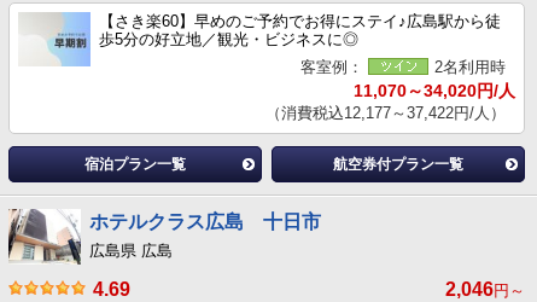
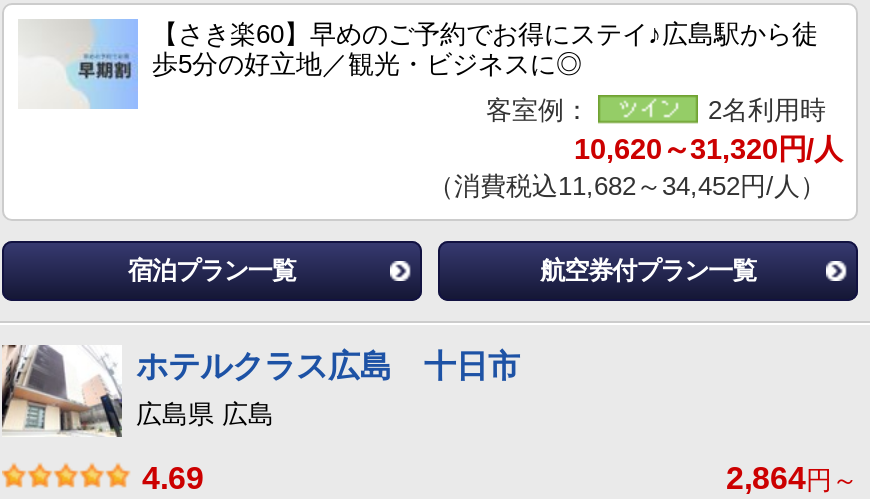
[354,81,515,101] 11,070～34,020円/人 -> [574,133,842,165] 10,620～31,320円/人
[265,104,506,122] （消費税込12,177～37,422円/人） -> [428,171,826,201] （消費税込11,682～34,452円/人）
[445,278,525,299] 2,046円～ -> [726,460,858,494] 2,864円～

